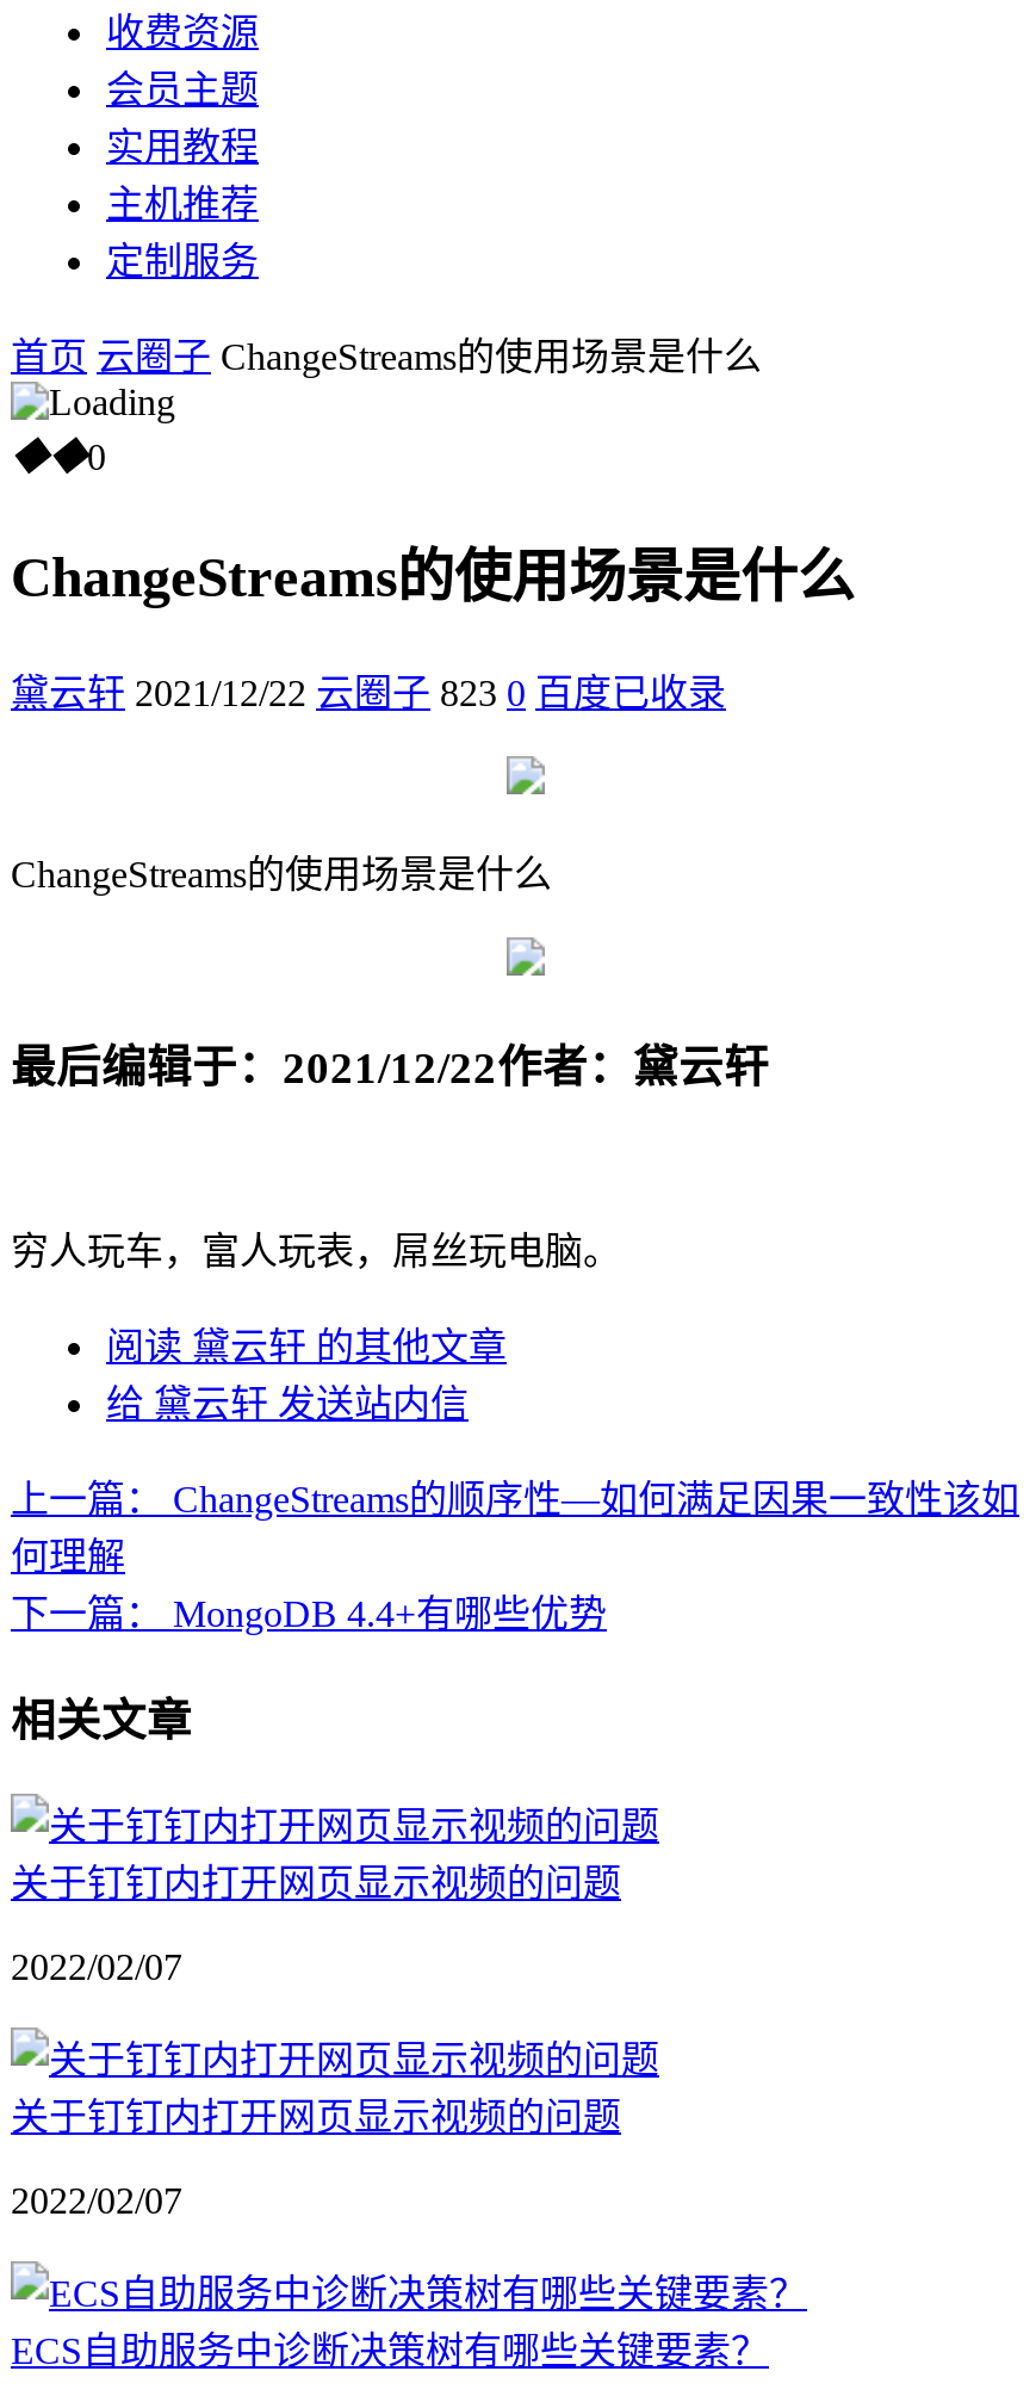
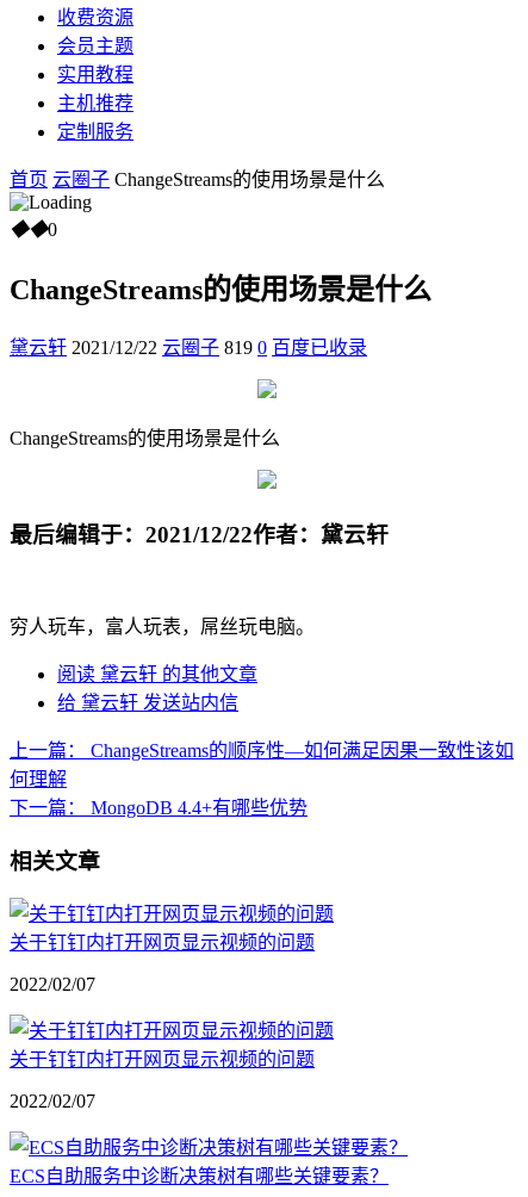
[11,672,726,713] 黛云轩 2021/12/22 云圈子 823 0 百度已收录 -> [10,337,367,357] 黛云轩 2021/12/22 云圈子 819 0 百度已收录

